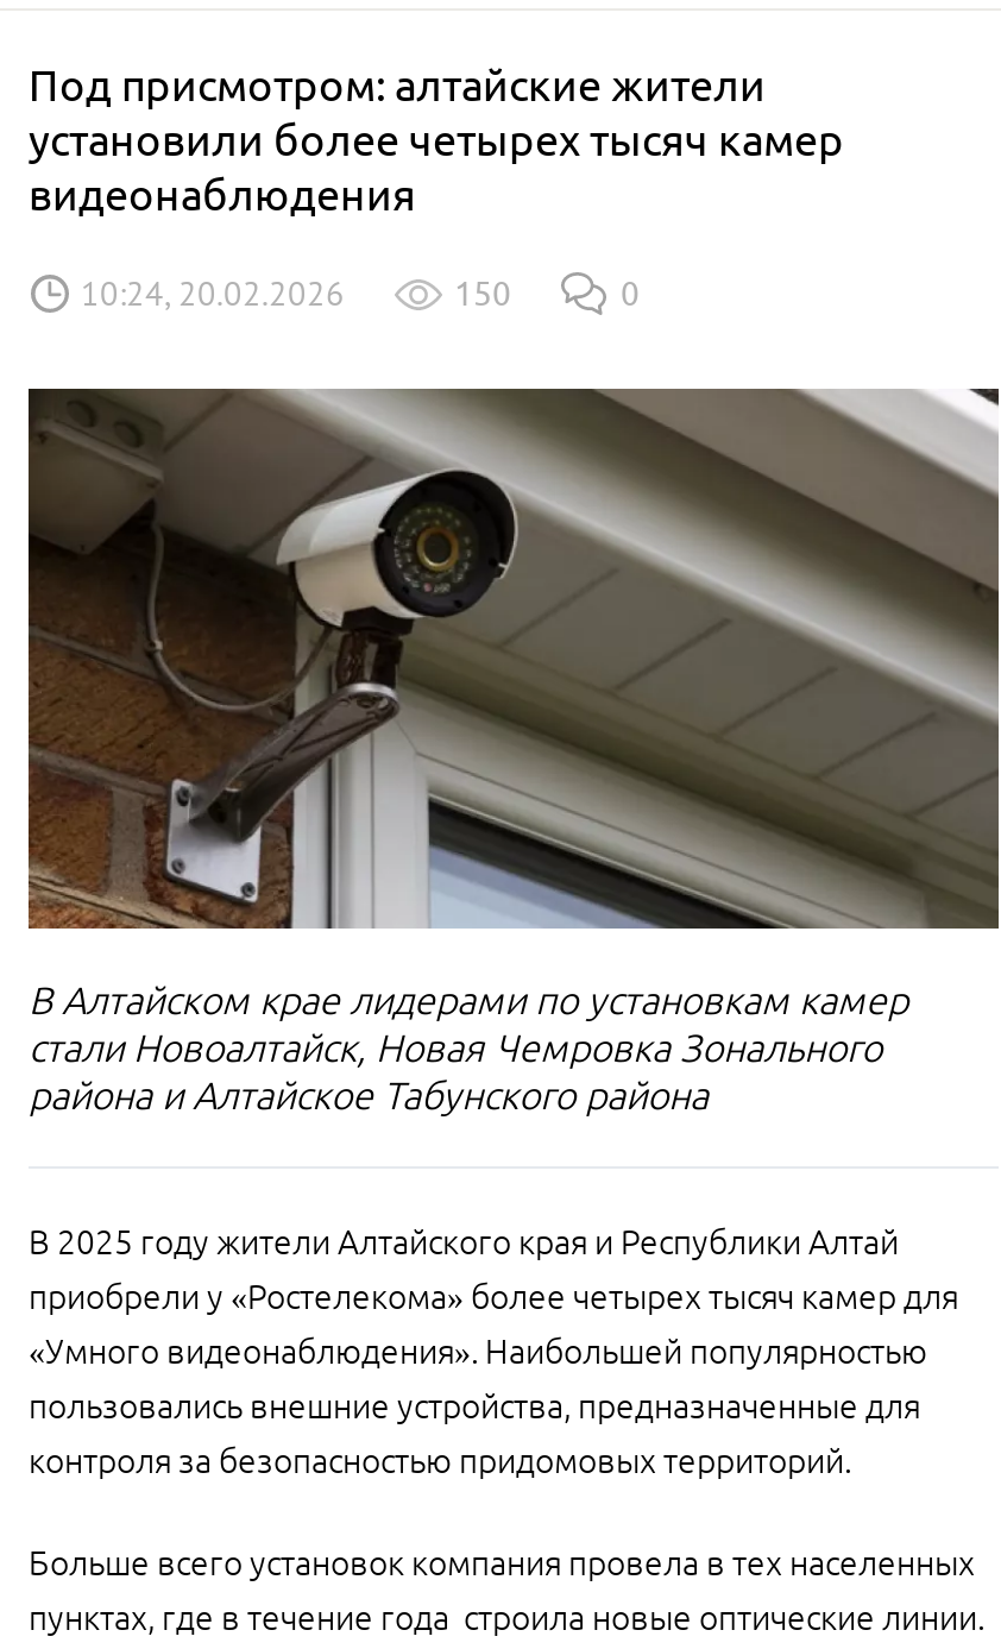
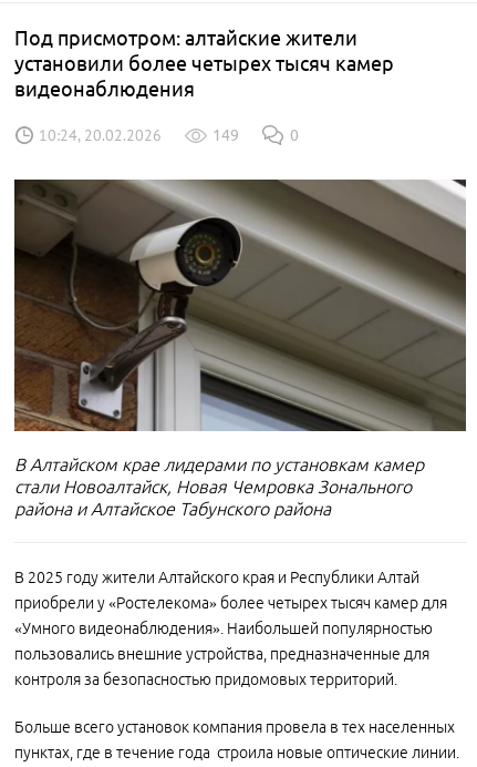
[454,275,511,313] 150 -> [212,126,239,144] 149

